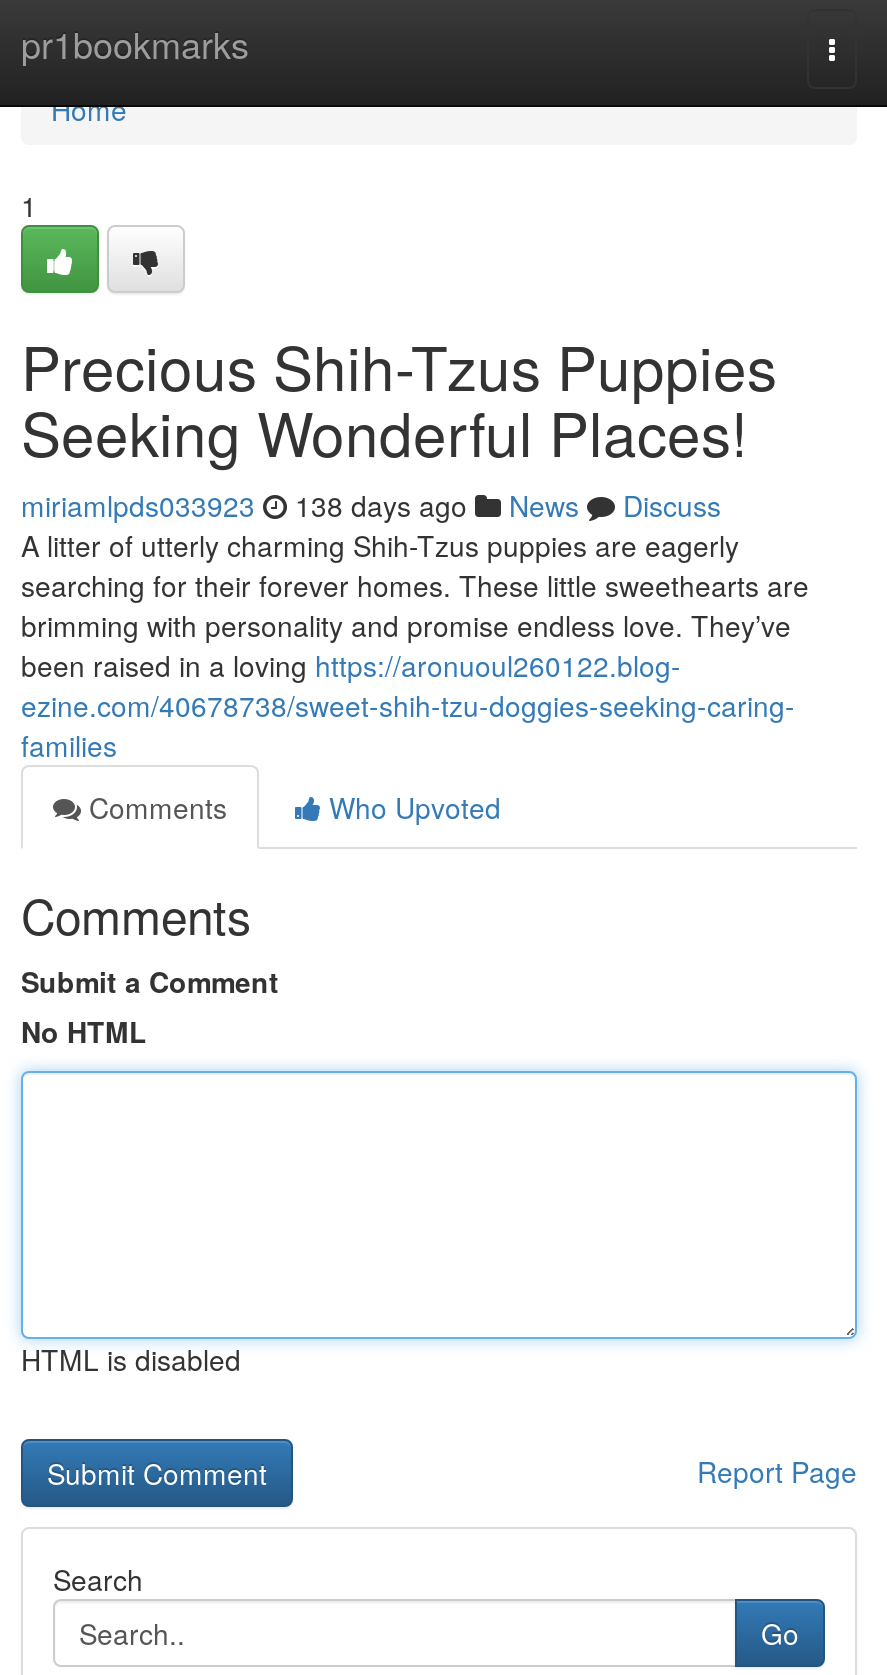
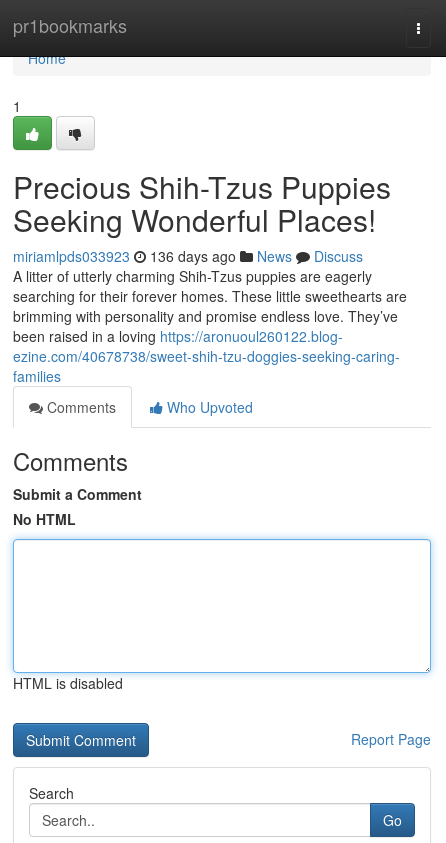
[21,485,721,525] miriamlpds033923 138 days ago News Discuss -> [13,246,363,266] miriamlpds033923 136 days ago News Discuss

